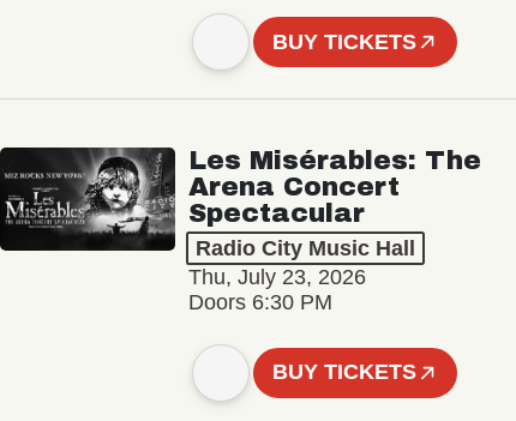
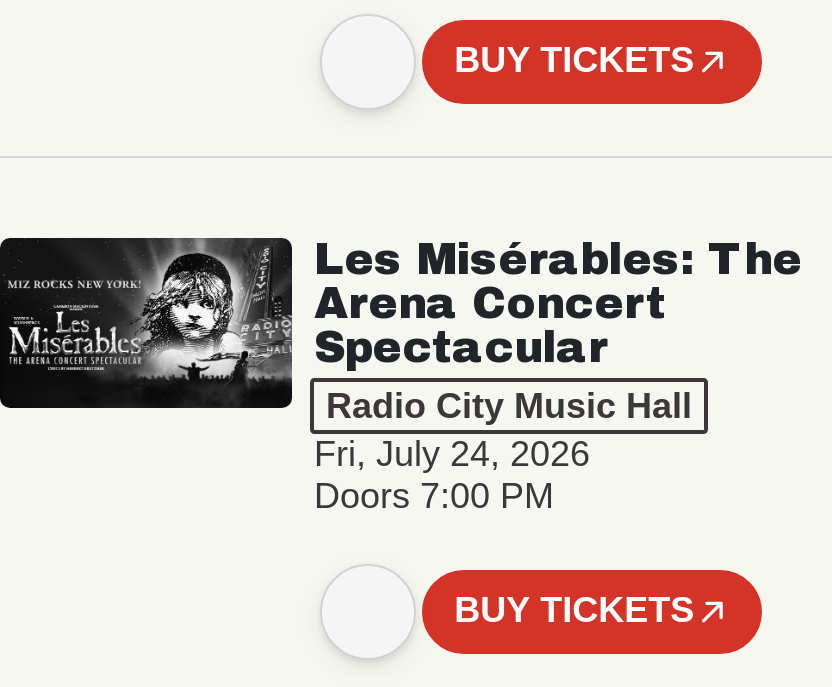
[188,266,366,290] Thu, July 23, 2026 -> [314,433,590,473] Fri, July 24, 2026
[188,291,332,315] Doors 6:30 PM -> [314,475,554,515] Doors 7:00 PM

